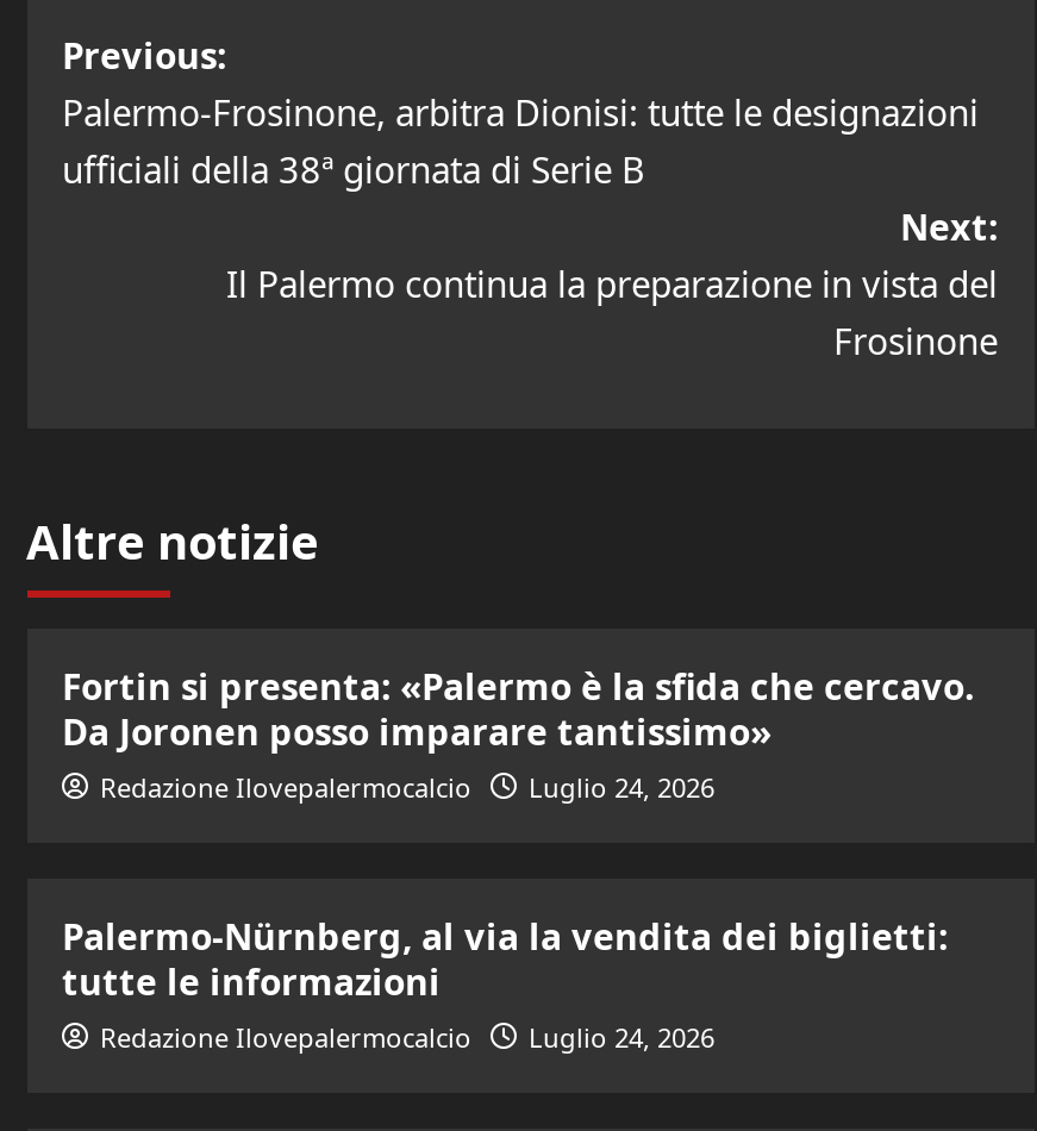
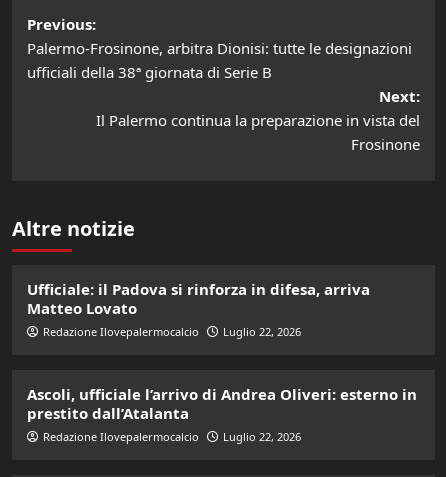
[62,663,974,756] Fortin si presenta: «Palermo è la sfida che cercavo. | Da Joronen posso imparare tantissimo» -> [26,279,369,318] Ufficiale: il Padova si rinforza in difesa, arriva | Matteo Lovato
[100,770,714,806] Redazione Ilovepalermocalcio Luglio 24, 2026 -> [42,324,300,339] Redazione Ilovepalermocalcio Luglio 22, 2026
[62,913,948,1006] Palermo-Nürnberg, al via la vendita dei biglietti: | tutte le informazioni -> [26,384,416,423] Ascoli, ufficiale l’arrivo di Andrea Oliveri: esterno in | prestito dall’Atalanta
[100,1020,714,1056] Redazione Ilovepalermocalcio Luglio 24, 2026 -> [42,429,300,444] Redazione Ilovepalermocalcio Luglio 22, 2026

